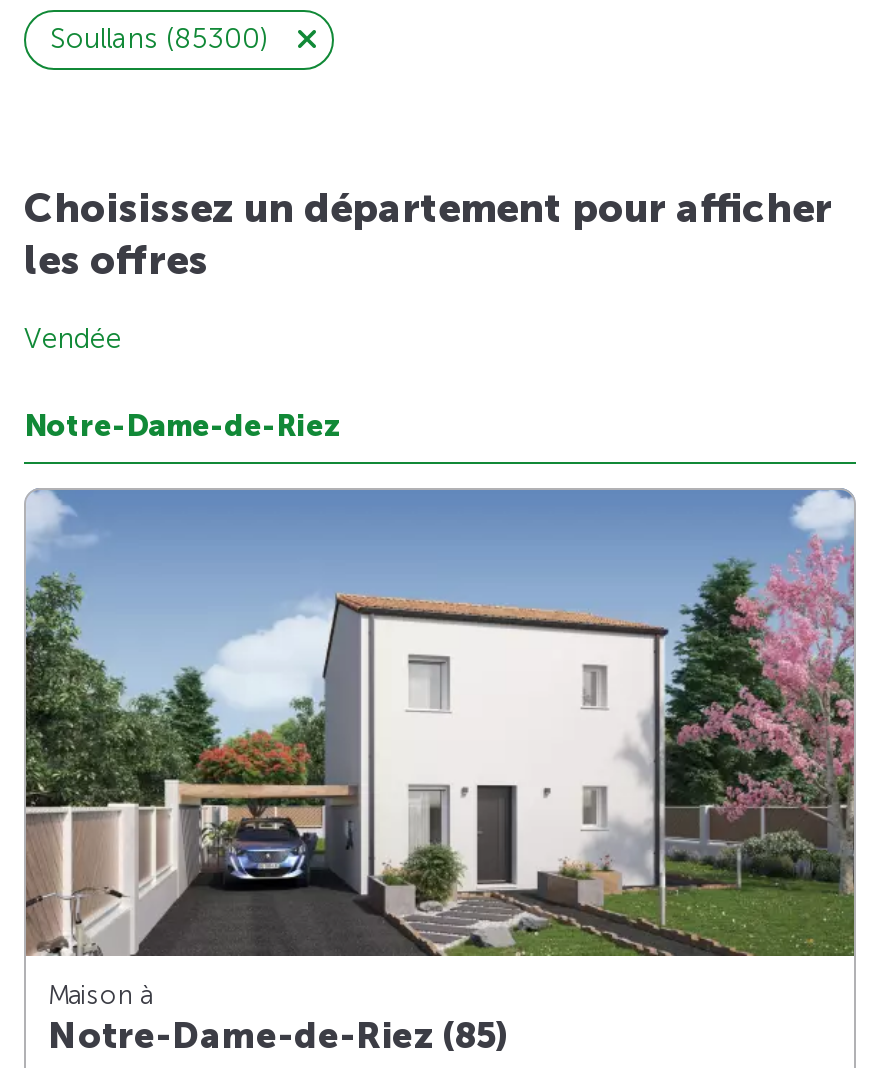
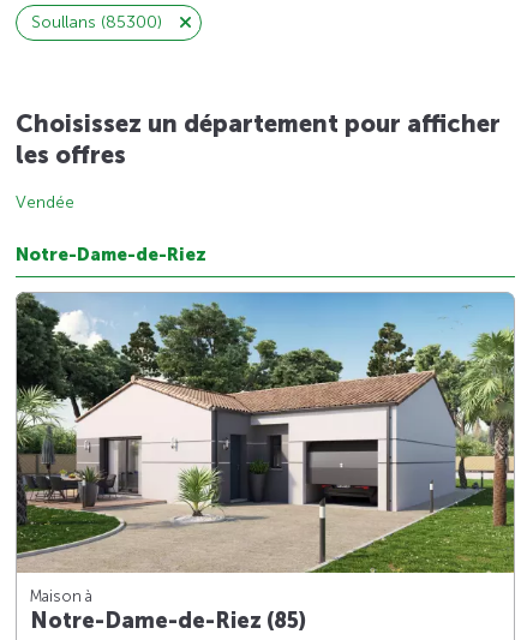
[24,488,856,956] [image] -> [16,292,515,573] [image]

